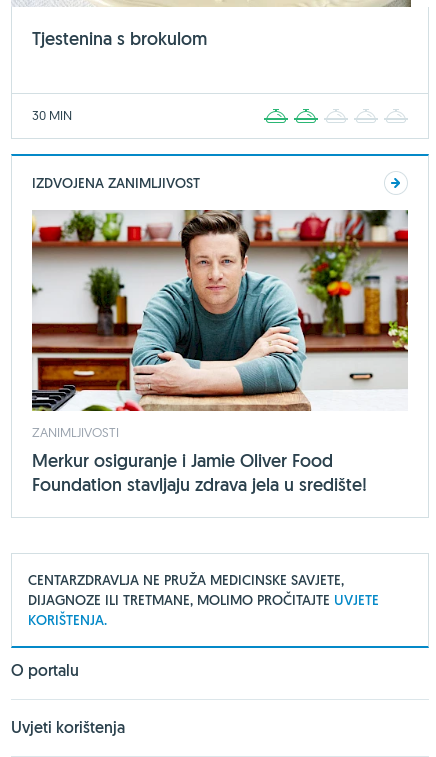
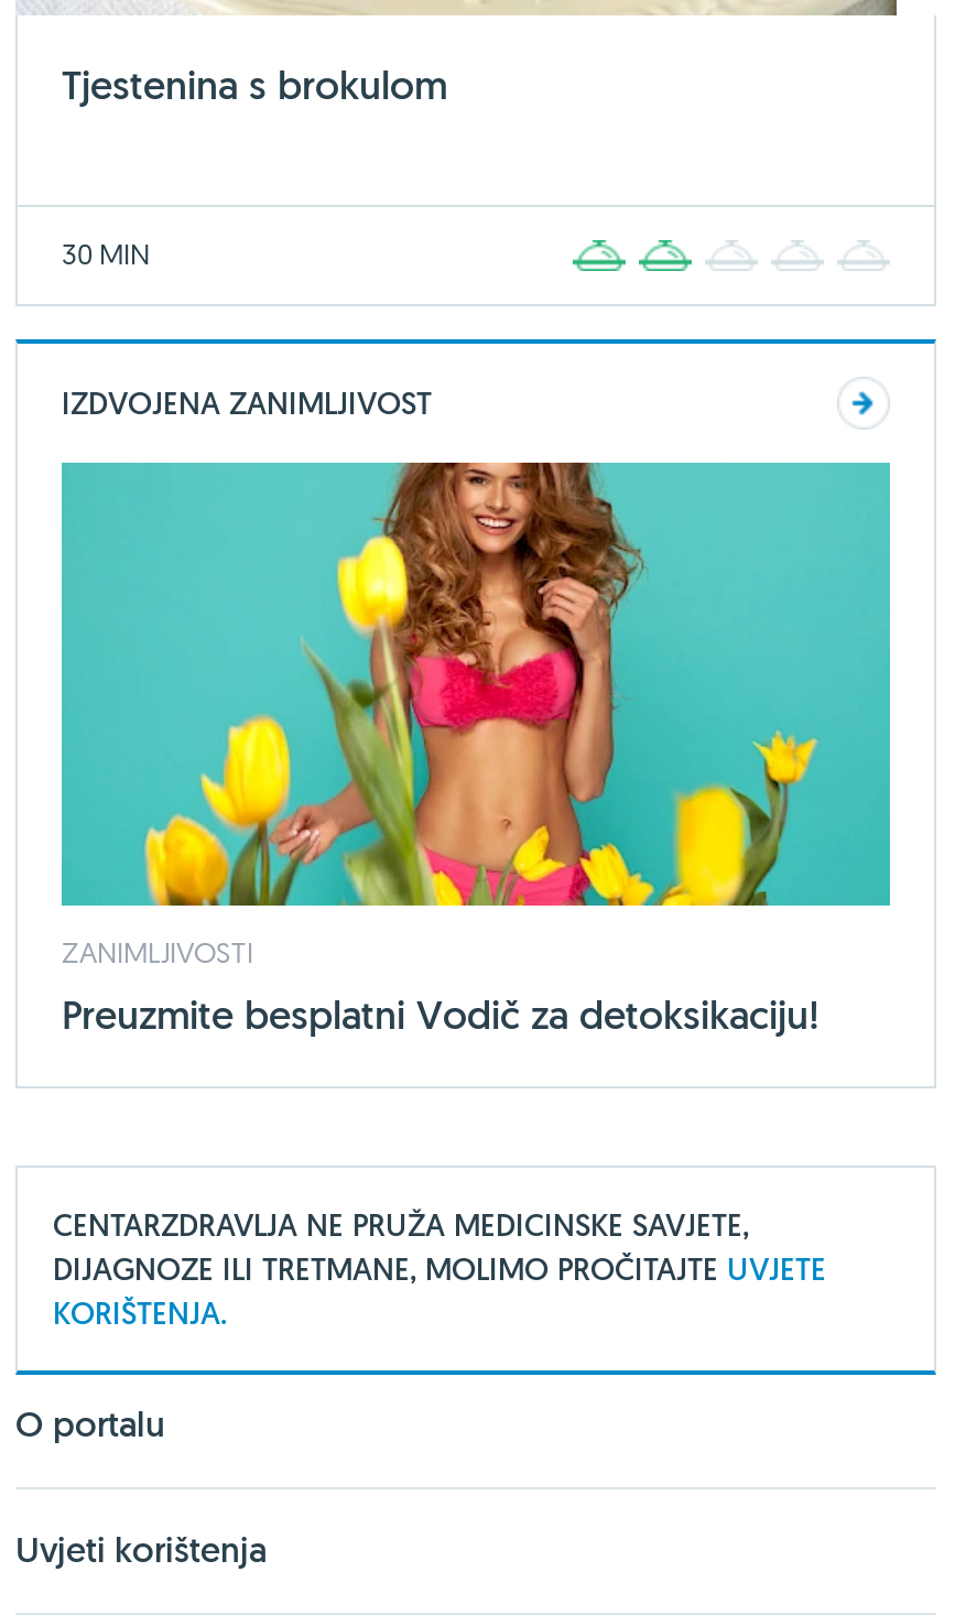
[31,209,409,496] [image] | Merkur osiguranje i Jamie Oliver Food | Foundation stavljaju zdrava jela u središte! -> [59,460,892,1040] [image] | Preuzmite besplatni Vodič za detoksikaciju!

